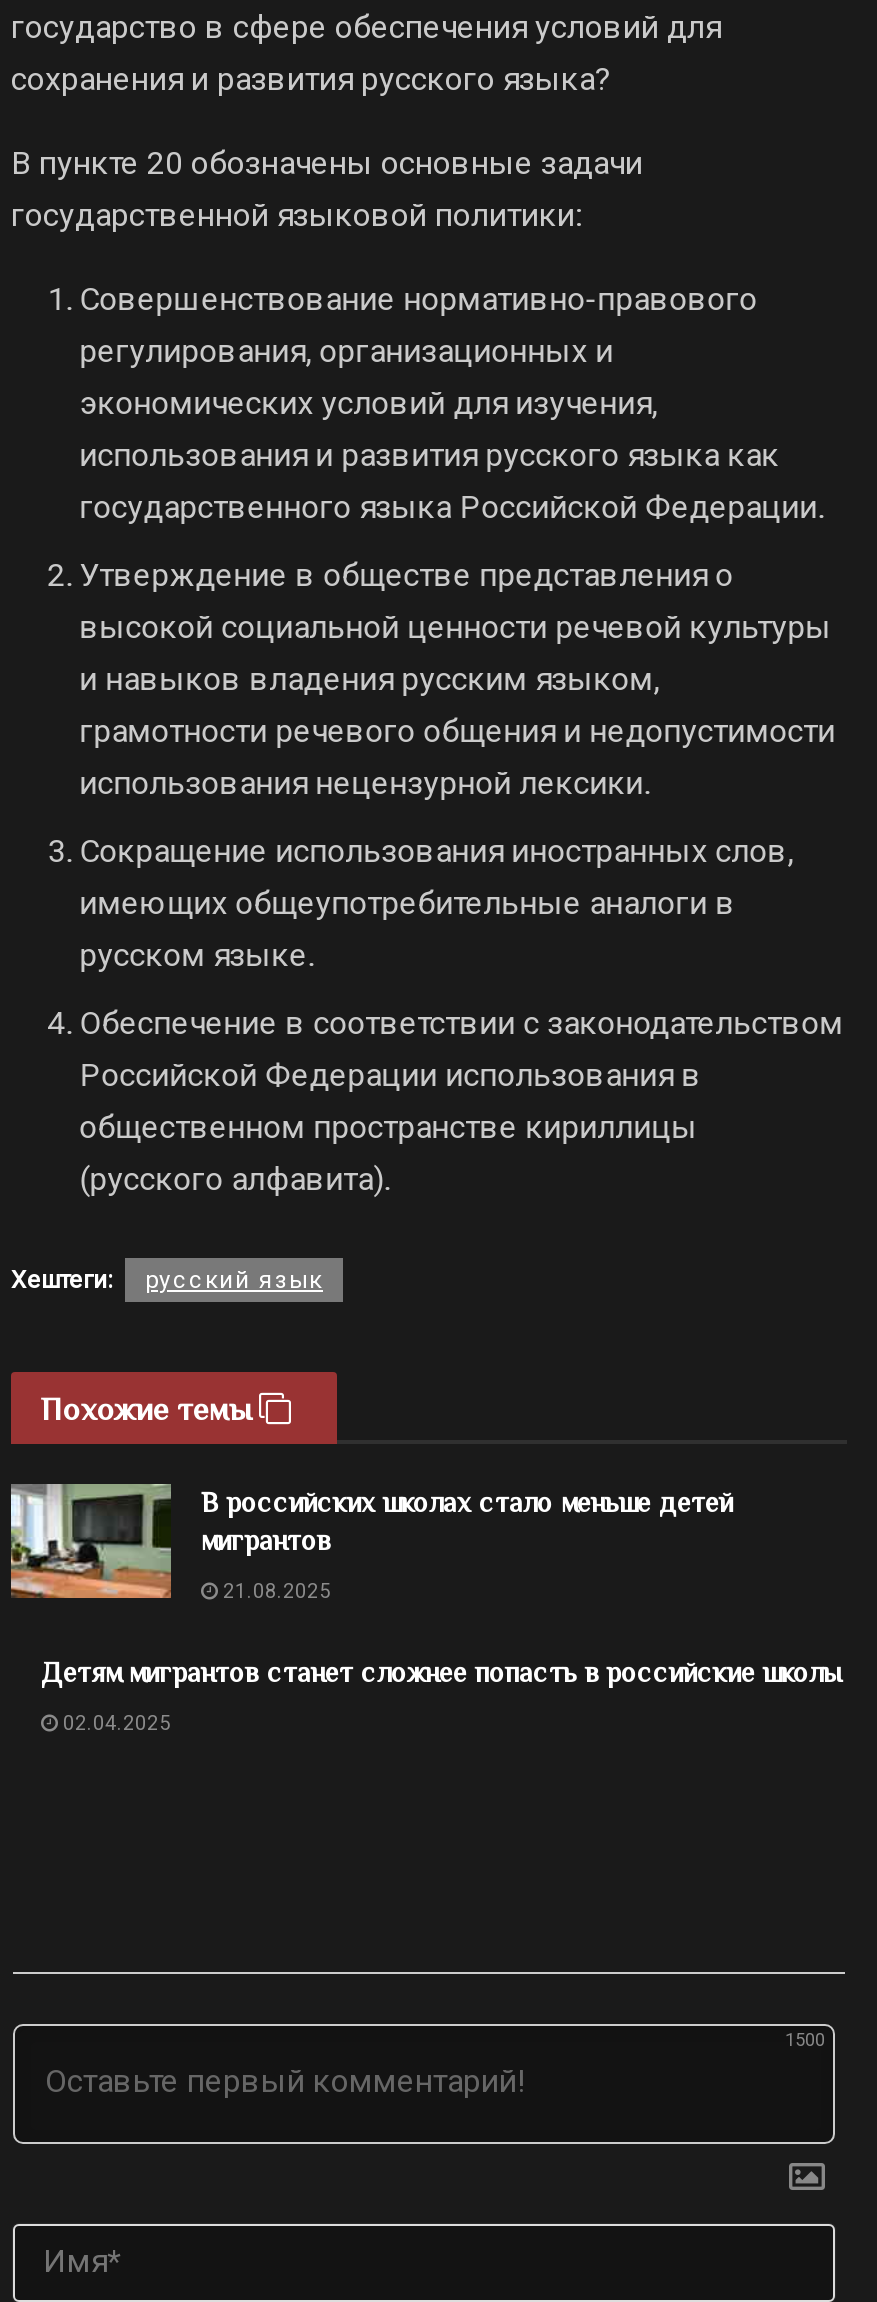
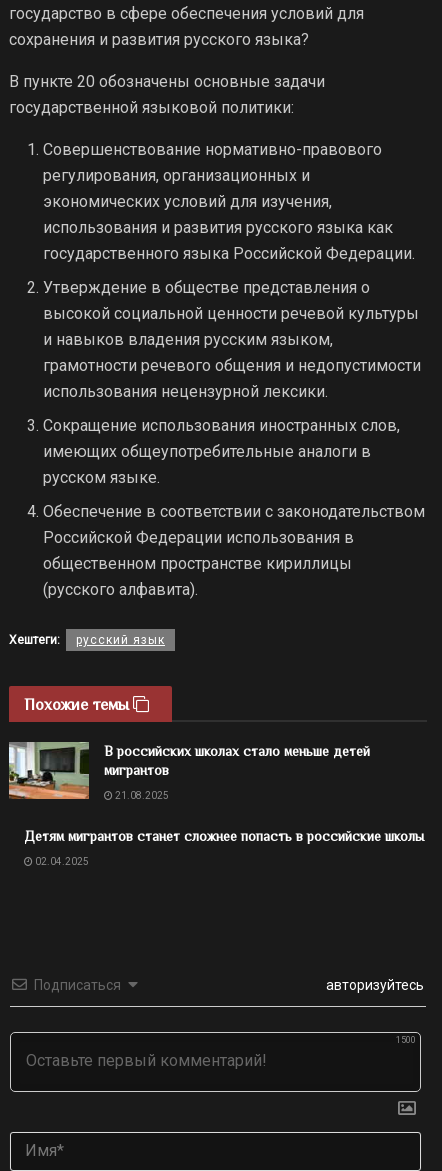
none -> [34,977,424,993] Подписаться | авторизуйтесь

